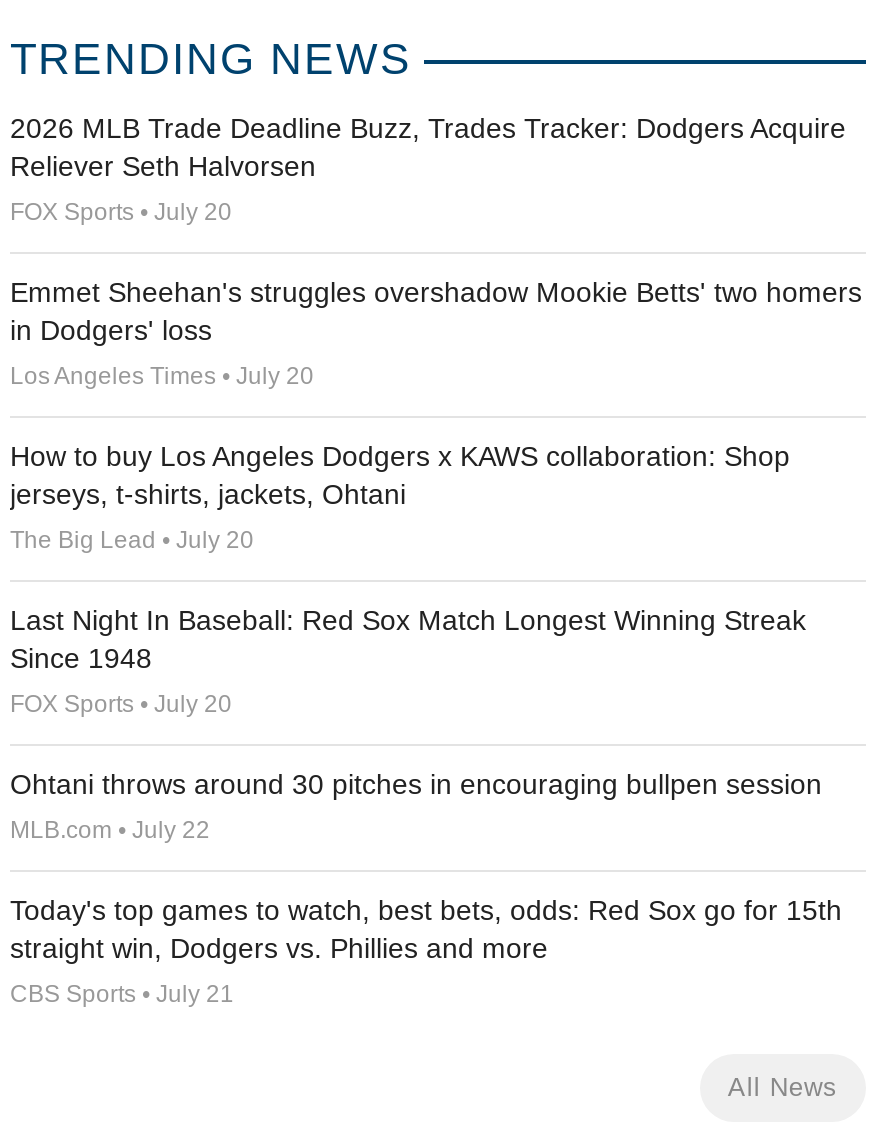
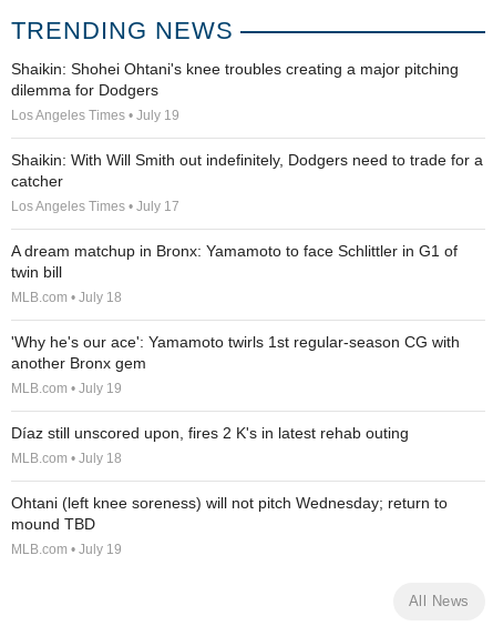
[10,112,846,182] 2026 MLB Trade Deadline Buzz, Trades Tracker: Dodgers Acquire | Reliever Seth Halvorsen -> [11,60,459,99] Shaikin: Shohei Ohtani's knee troubles creating a major pitching | dilemma for Dodgers
[10,198,232,226] FOX Sports • July 20 -> [11,108,179,123] Los Angeles Times • July 19
[10,276,862,346] Emmet Sheehan's struggles overshadow Mookie Betts' two homers | in Dodgers' loss -> [11,151,483,190] Shaikin: With Will Smith out indefinitely, Dodgers need to trade for a | catcher
[10,362,314,390] Los Angeles Times • July 20 -> [11,199,179,214] Los Angeles Times • July 17
[10,440,790,510] How to buy Los Angeles Dodgers x KAWS collaboration: Shop | jerseys, t-shirts, jackets, Ohtani -> [11,242,458,281] A dream matchup in Bronx: Yamamoto to face Schlittler in G1 of | twin bill
[10,526,254,554] The Big Lead • July 20 -> [11,290,122,305] MLB.com • July 18
[10,604,806,674] Last Night In Baseball: Red Sox Match Longest Winning Streak | Since 1948 -> [11,333,460,372] 'Why he's our ace': Yamamoto twirls 1st regular-season CG with | another Bronx gem
[10,690,232,718] FOX Sports • July 20 -> [11,381,122,396] MLB.com • July 19
[10,768,822,800] Ohtani throws around 30 pitches in encouraging bullpen session -> [11,424,409,442] Díaz still unscored upon, fires 2 K's in latest rehab outing
[10,816,210,844] MLB.com • July 22 -> [11,451,122,466] MLB.com • July 18
[10,894,842,964] Today's top games to watch, best bets, odds: Red Sox go for 15th | straight win, Dodgers vs. Phillies and more -> [11,494,448,533] Ohtani (left knee soreness) will not pitch Wednesday; return to | mound TBD
[10,980,234,1008] CBS Sports • July 21 -> [11,542,122,557] MLB.com • July 19

